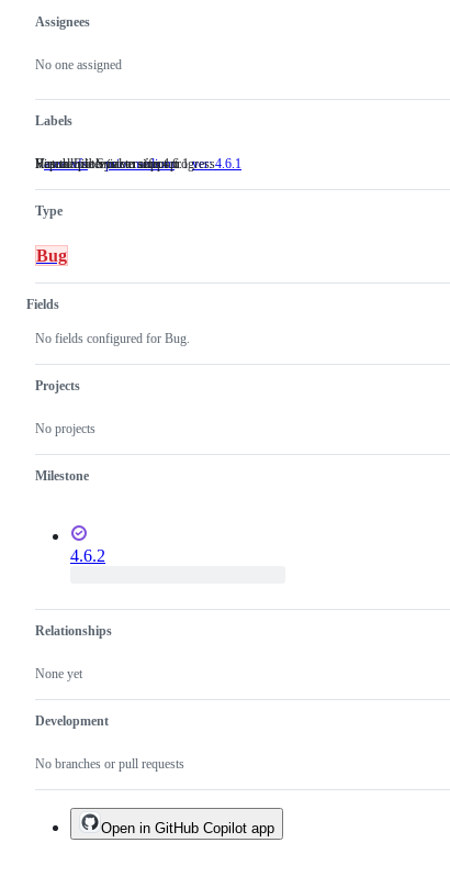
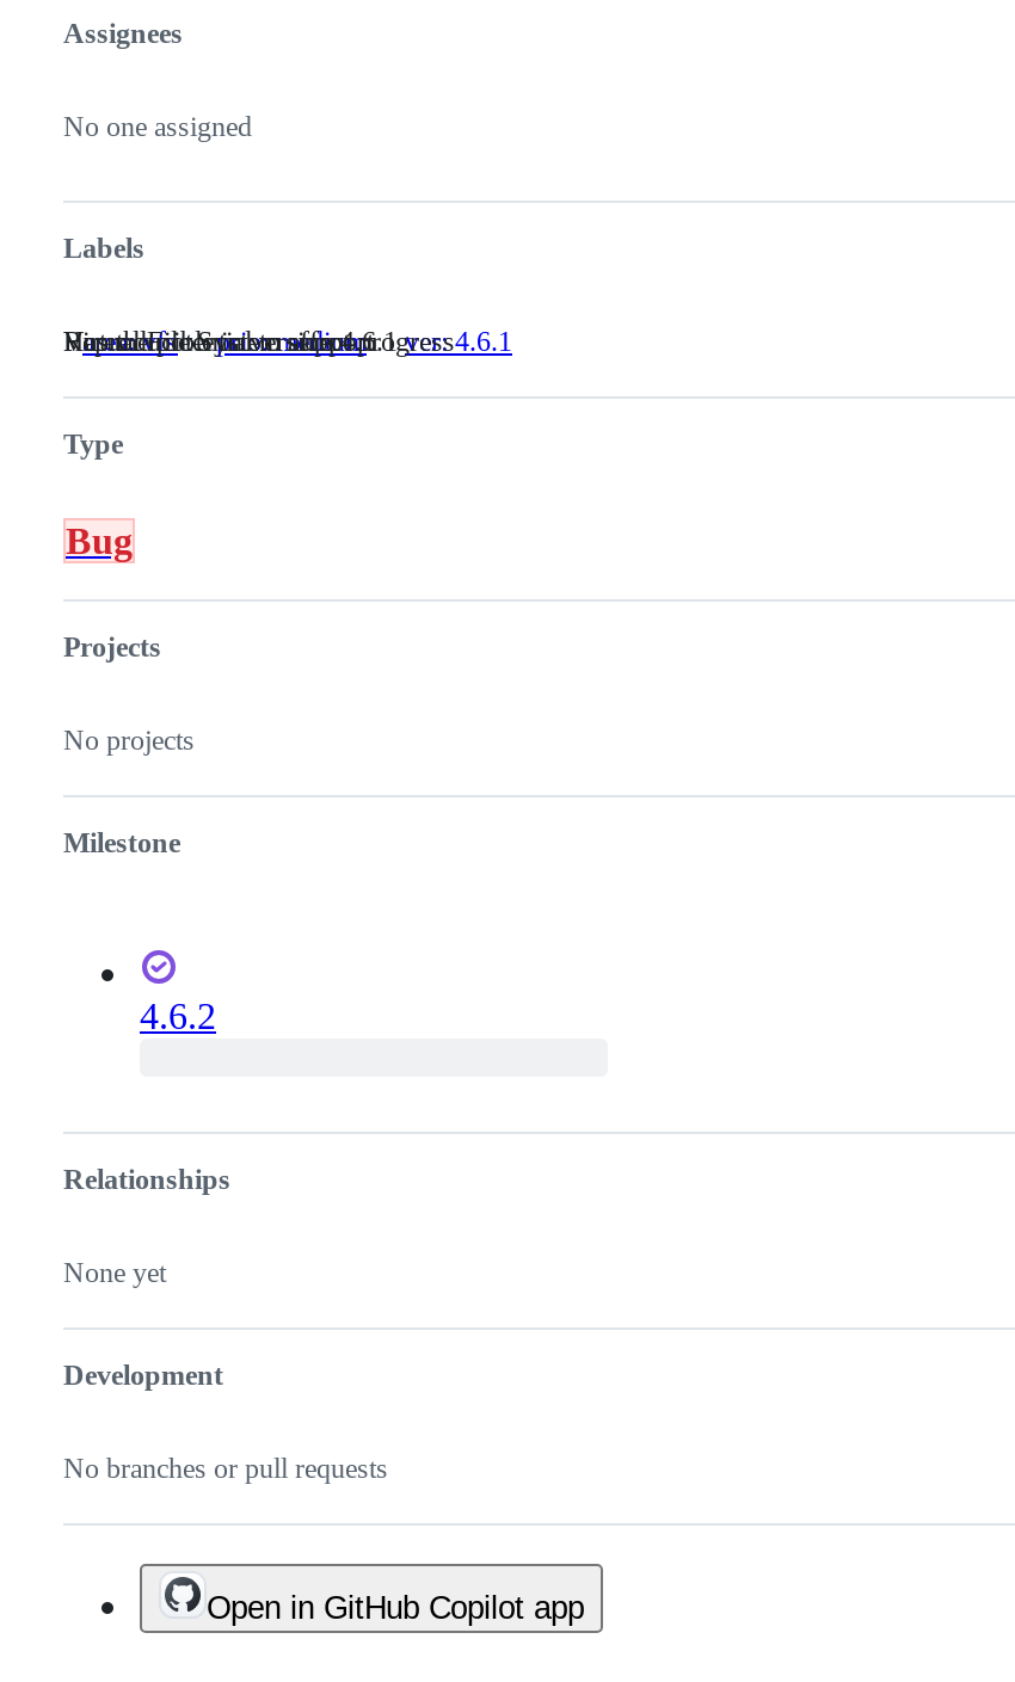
[26,297,190,346] Fields | No fields configured for Bug. -> none

